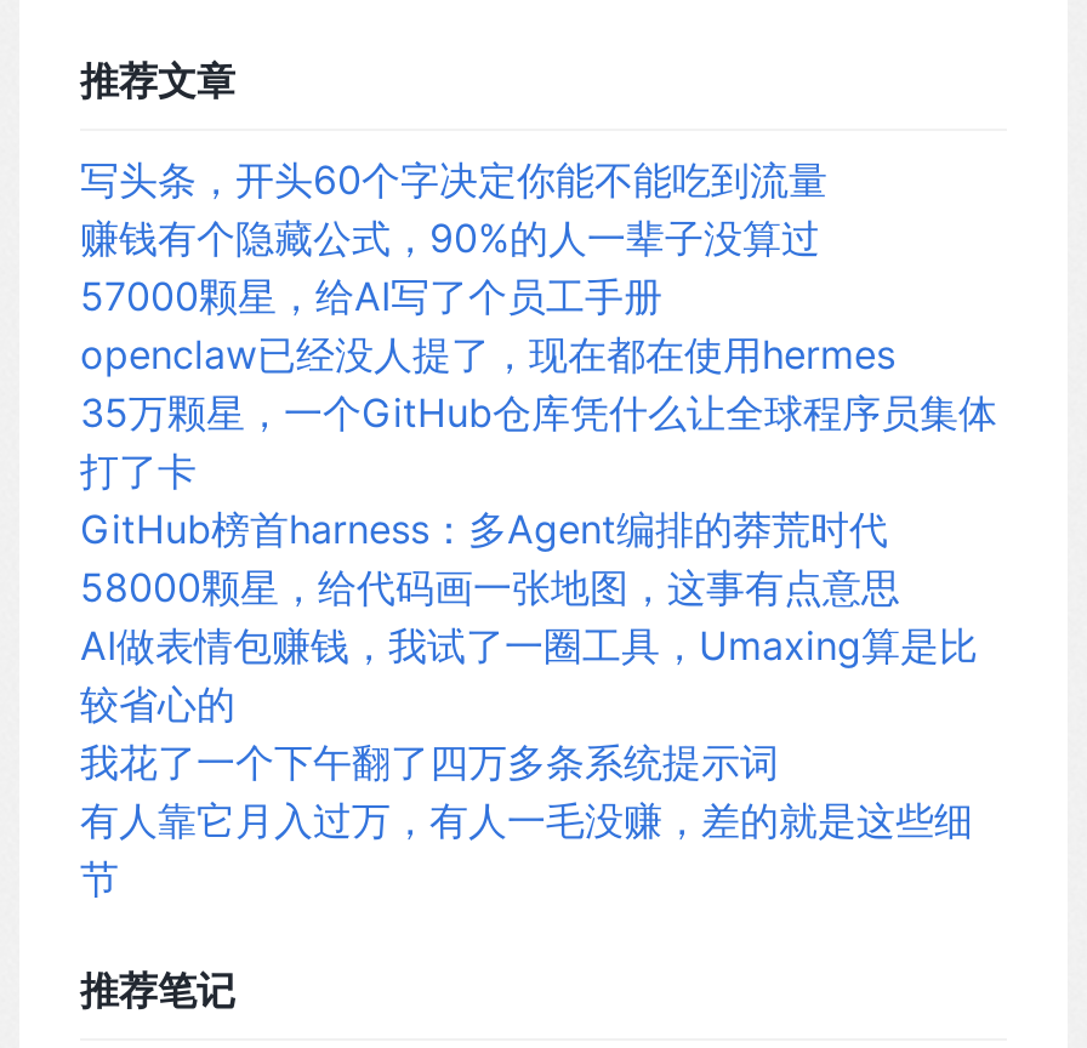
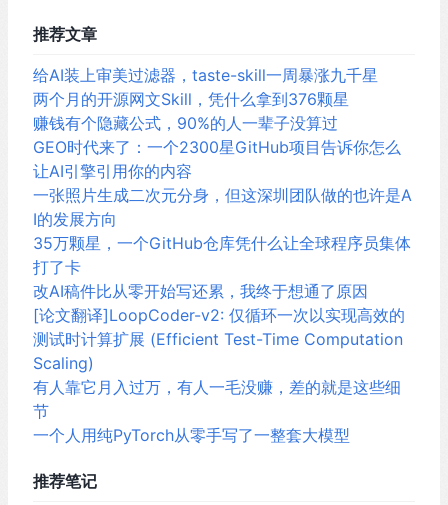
[80,155,827,204] 写头条，开头60个字决定你能不能吃到流量 -> [33,65,378,109] 给AI装上审美过滤器，taste-skill一周暴涨九千星 | 两个月的开源网文Skill，凭什么拿到376颗星
[80,272,895,378] 57000颗星，给AI写了个员工手册 | openclaw已经没人提了，现在都在使用hermes -> [33,137,412,229] GEO时代来了：一个2300星GitHub项目告诉你怎么 | 让AI引擎引用你的内容 | 一张照片生成二次元分身，但这深圳团队做的也许是A | I的发展方向
[80,505,978,786] GitHub榜首harness：多Agent编排的莽荒时代 | 58000颗星，给代码画一张地图，这事有点意思 | AI做表情包赚钱，我试了一圈工具，Umaxing算是比 | 较省心的 | 我花了一个下午翻了四万多条系统提示词 -> [33,281,405,373] 改AI稿件比从零开始写还累，我终于想通了原因 | [论文翻译]LoopCoder-v2: 仅循环一次以实现高效的 | 测试时计算扩展 (Efficient Test-Time Computation | Scaling)
none -> [33,425,350,445] 一个人用纯PyTorch从零手写了一整套大模型

